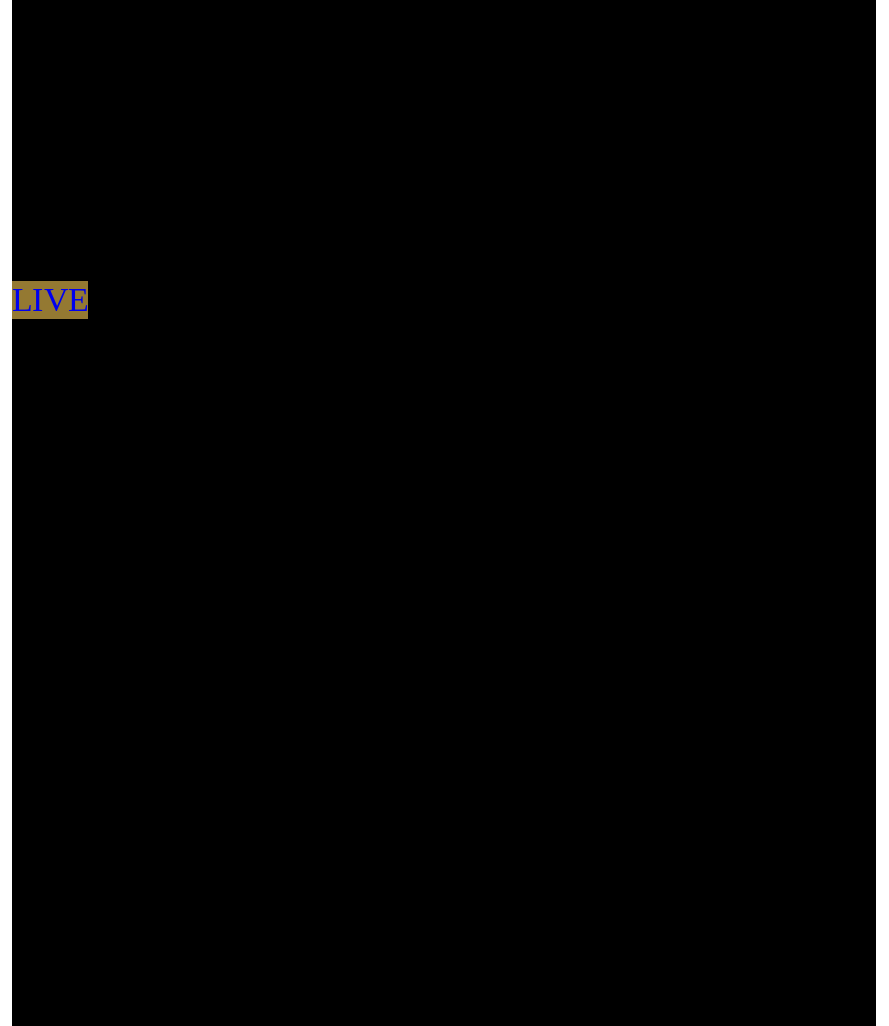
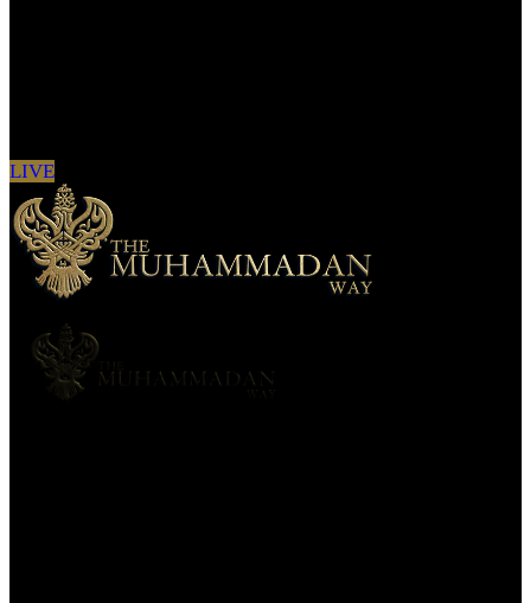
none -> [13,184,372,299] [image]

